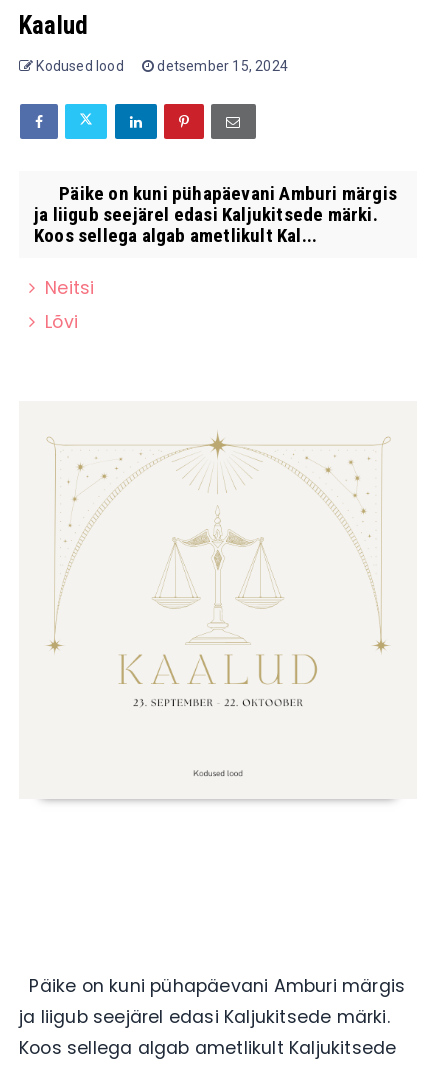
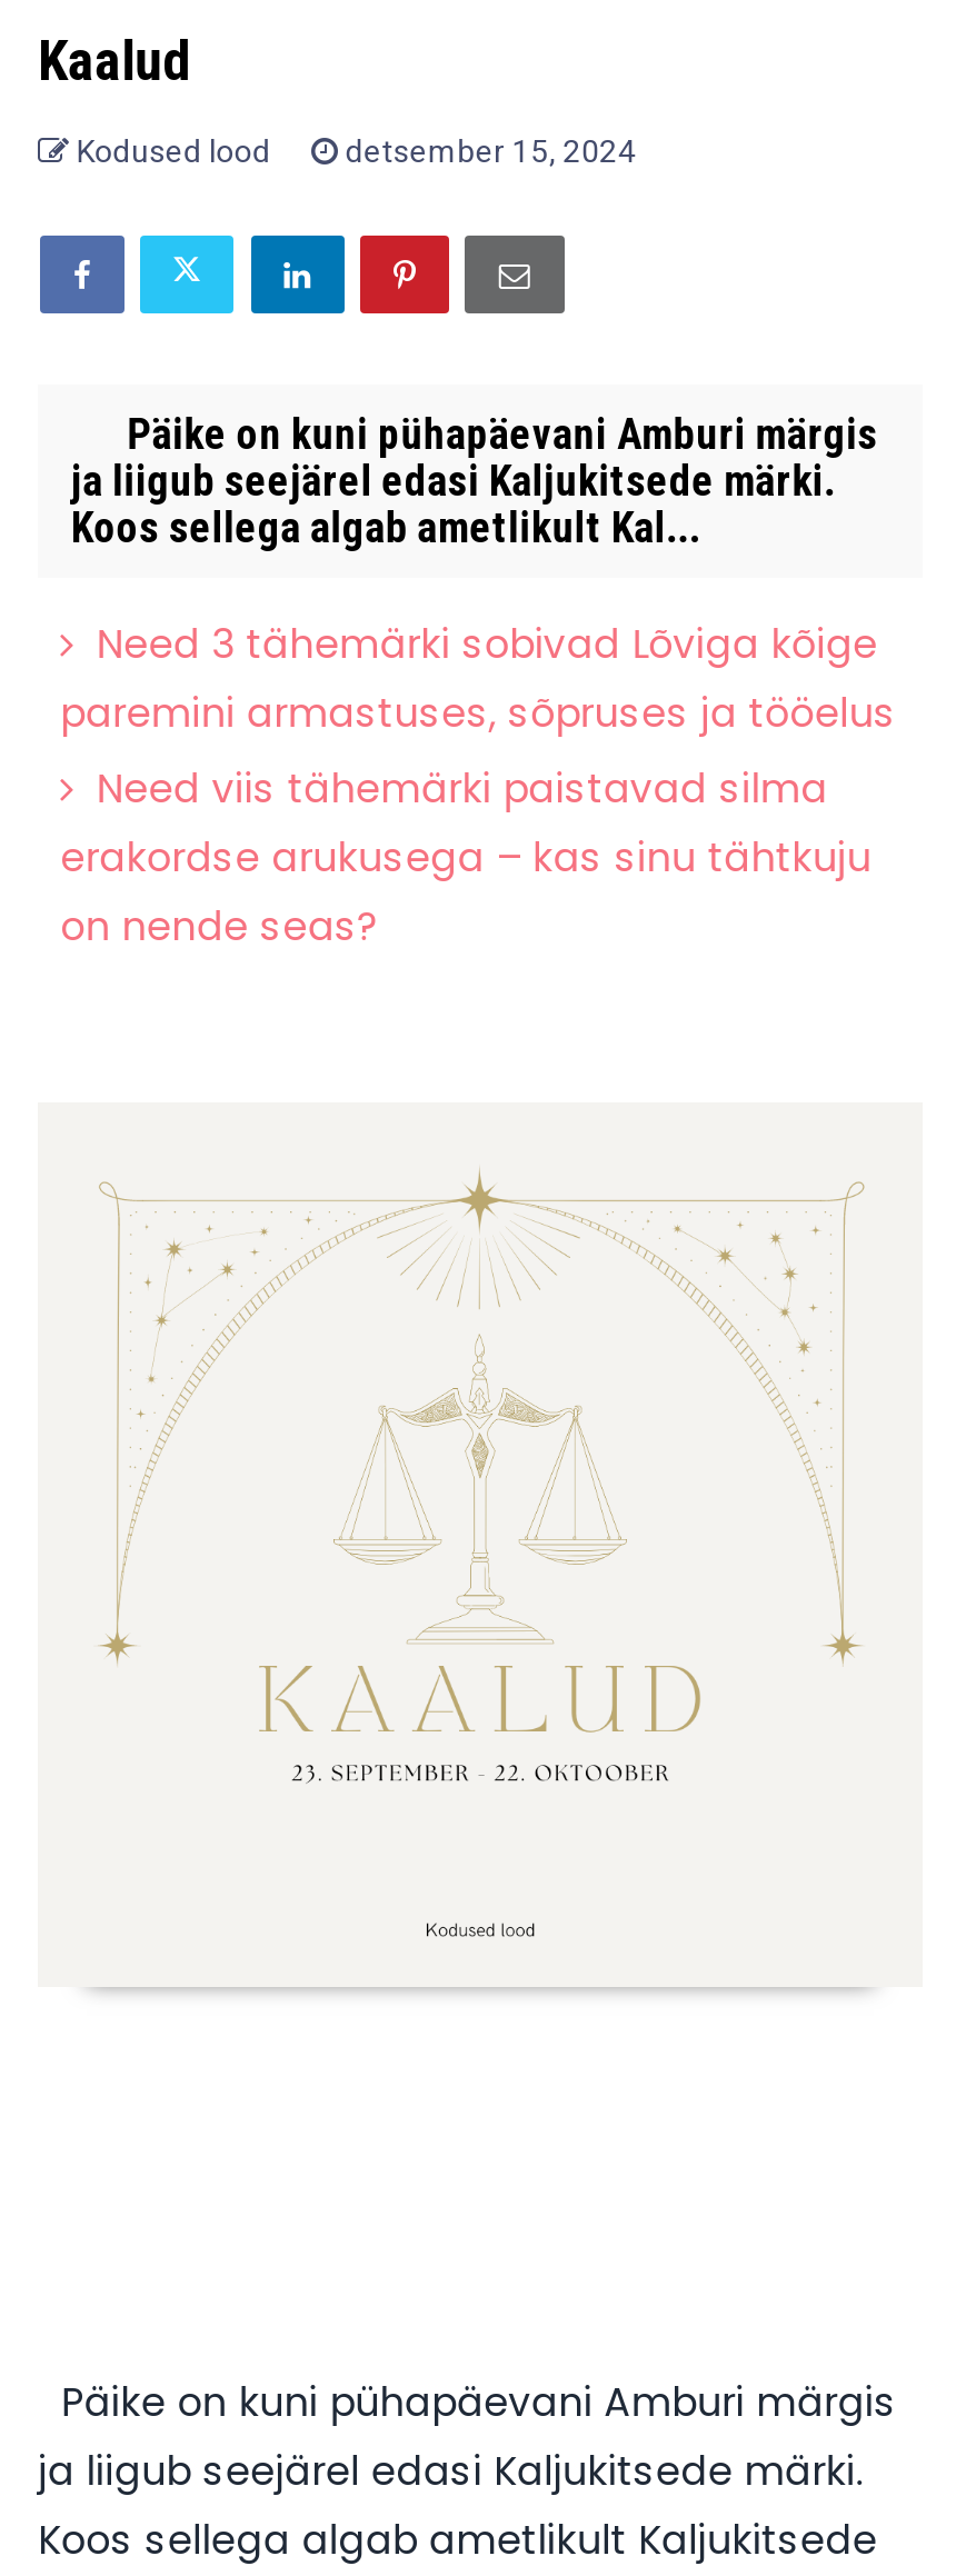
[45,276,94,334] Neitsi | Lõvi -> [60,617,896,953] Need 3 tähemärki sobivad Lõviga kõige | paremini armastuses, sõpruses ja tööelus | Need viis tähemärki paistavad silma | erakordse arukusega – kas sinu tähtkuju | on nende seas?

